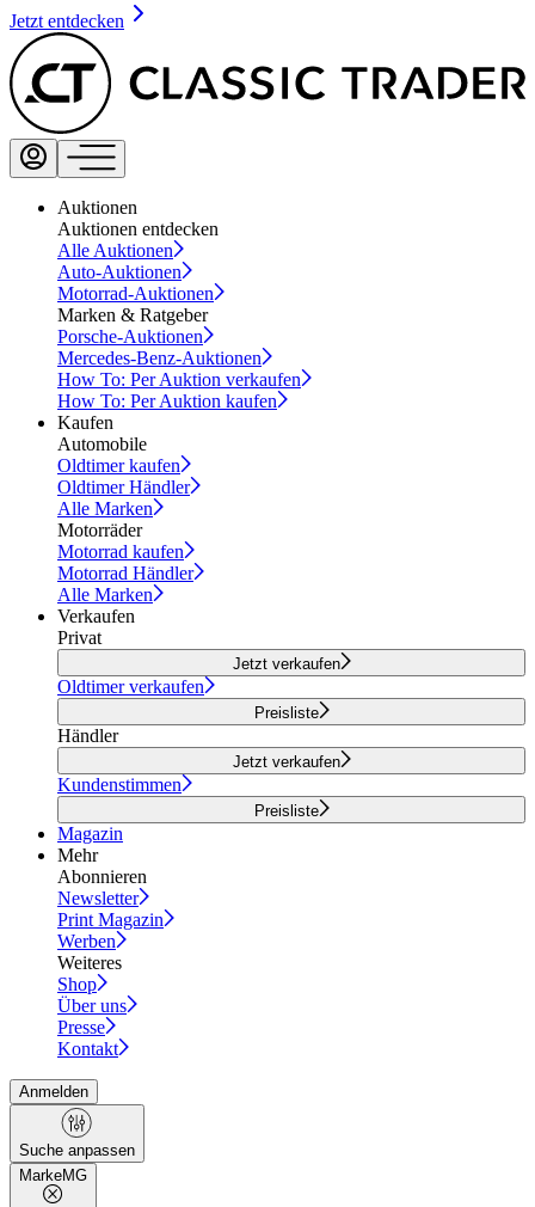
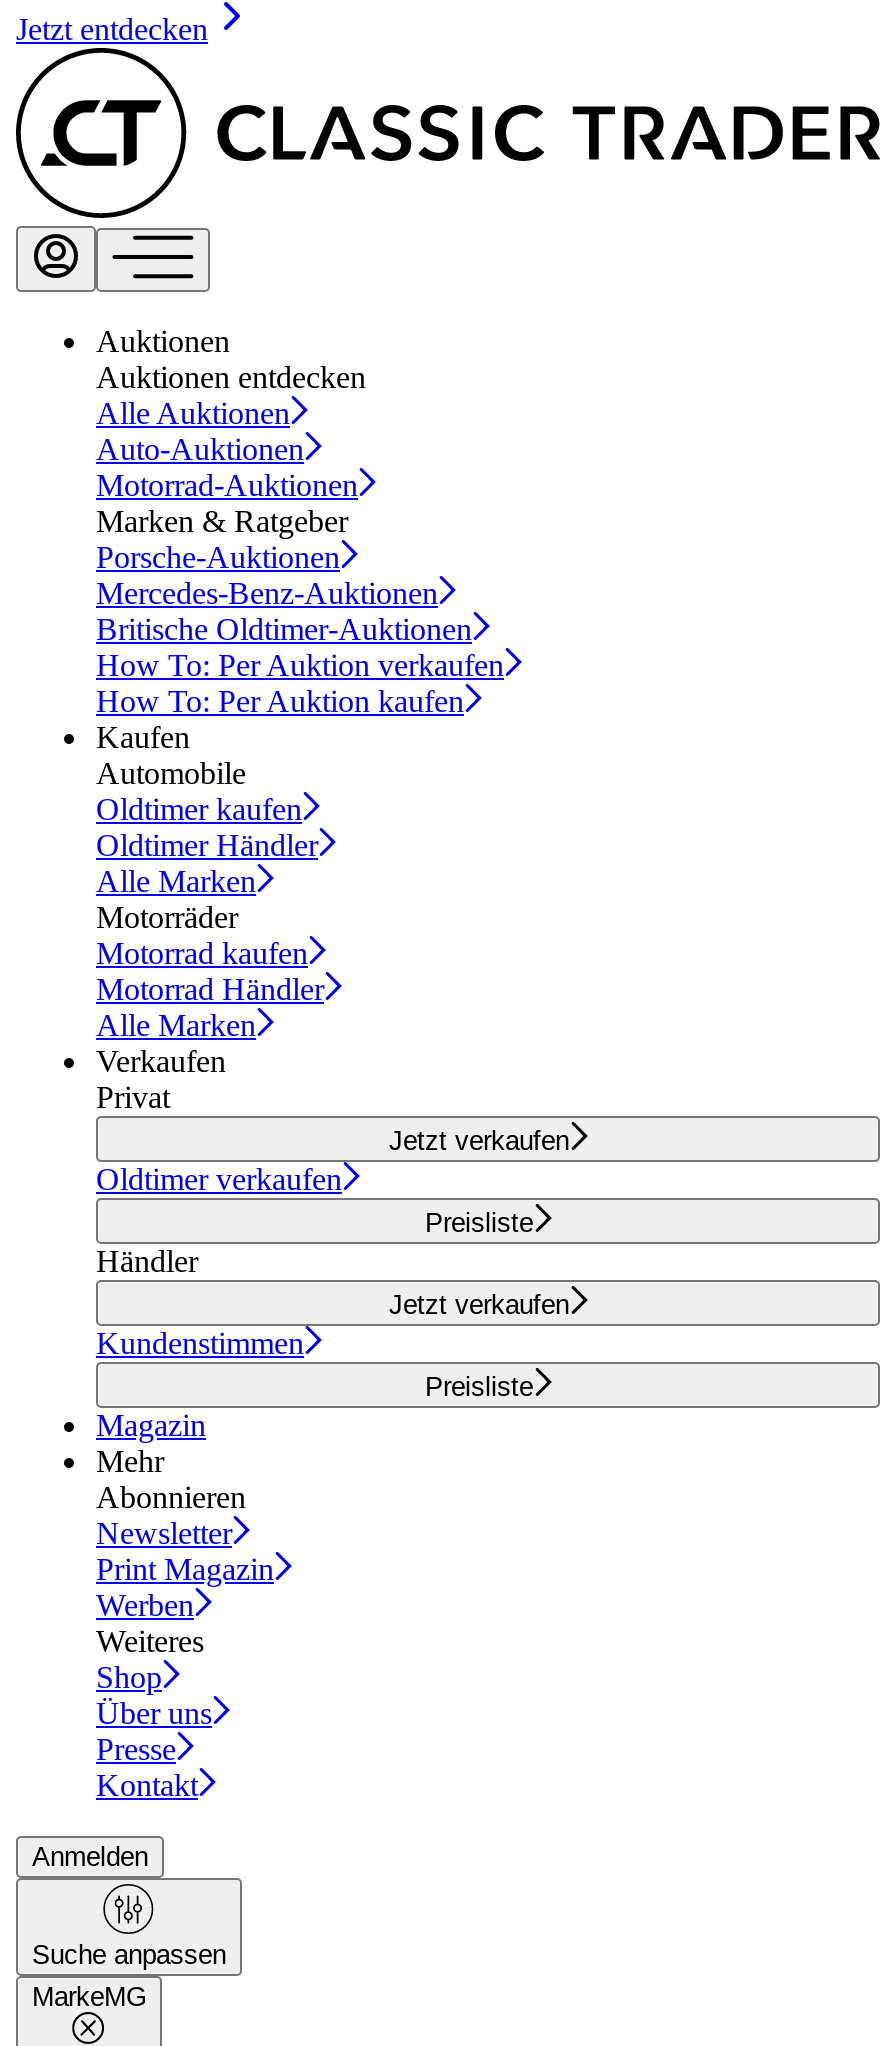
none -> [96,612,472,646] Britische Oldtimer-Auktionen

